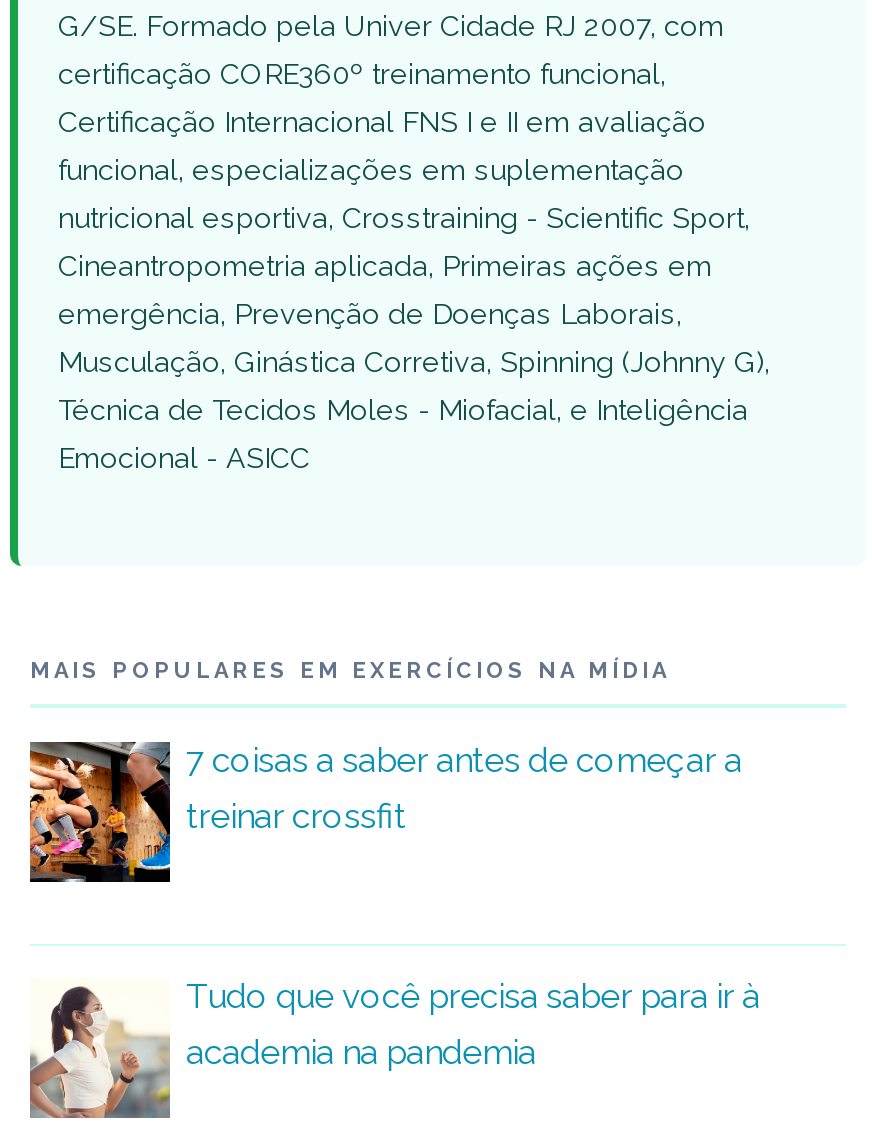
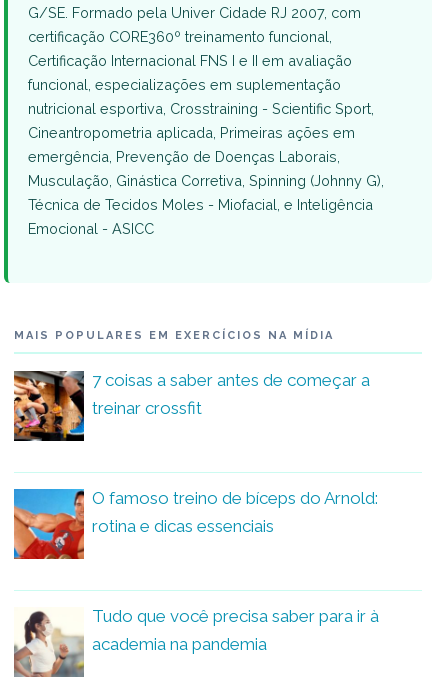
none -> [13,488,378,560] [image] | O famoso treino de bíceps do Arnold: | rotina e dicas essenciais

